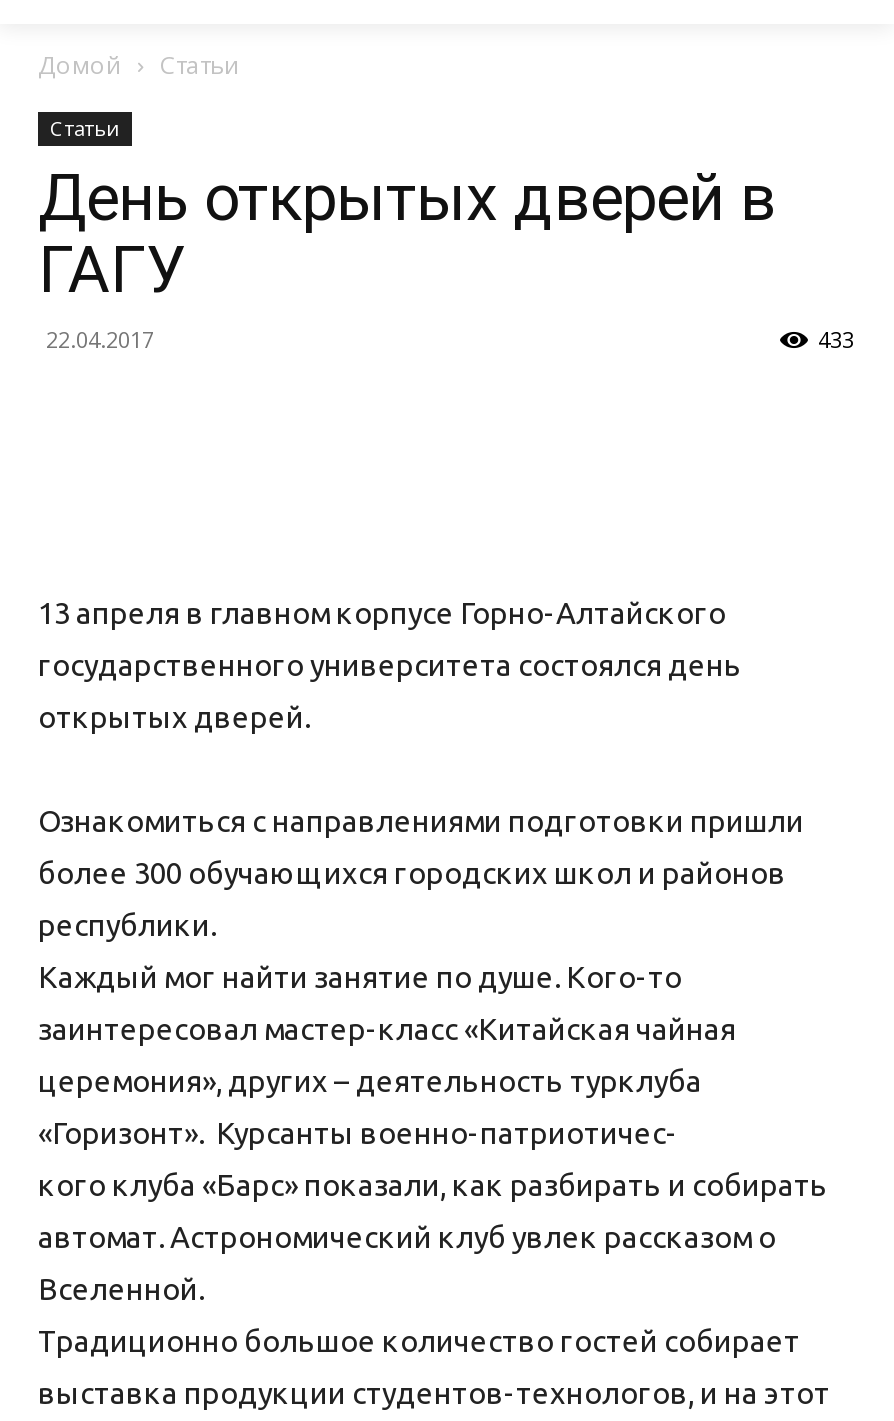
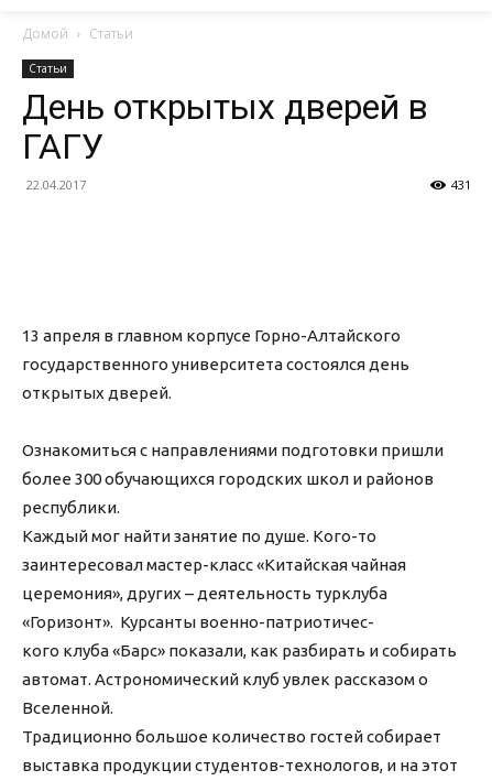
[818,325,854,355] 433 -> [451,177,471,193] 431

